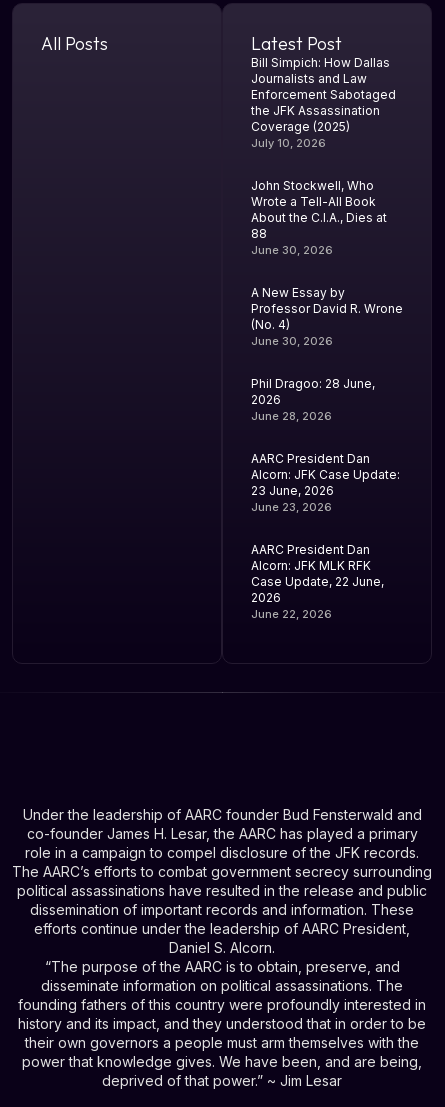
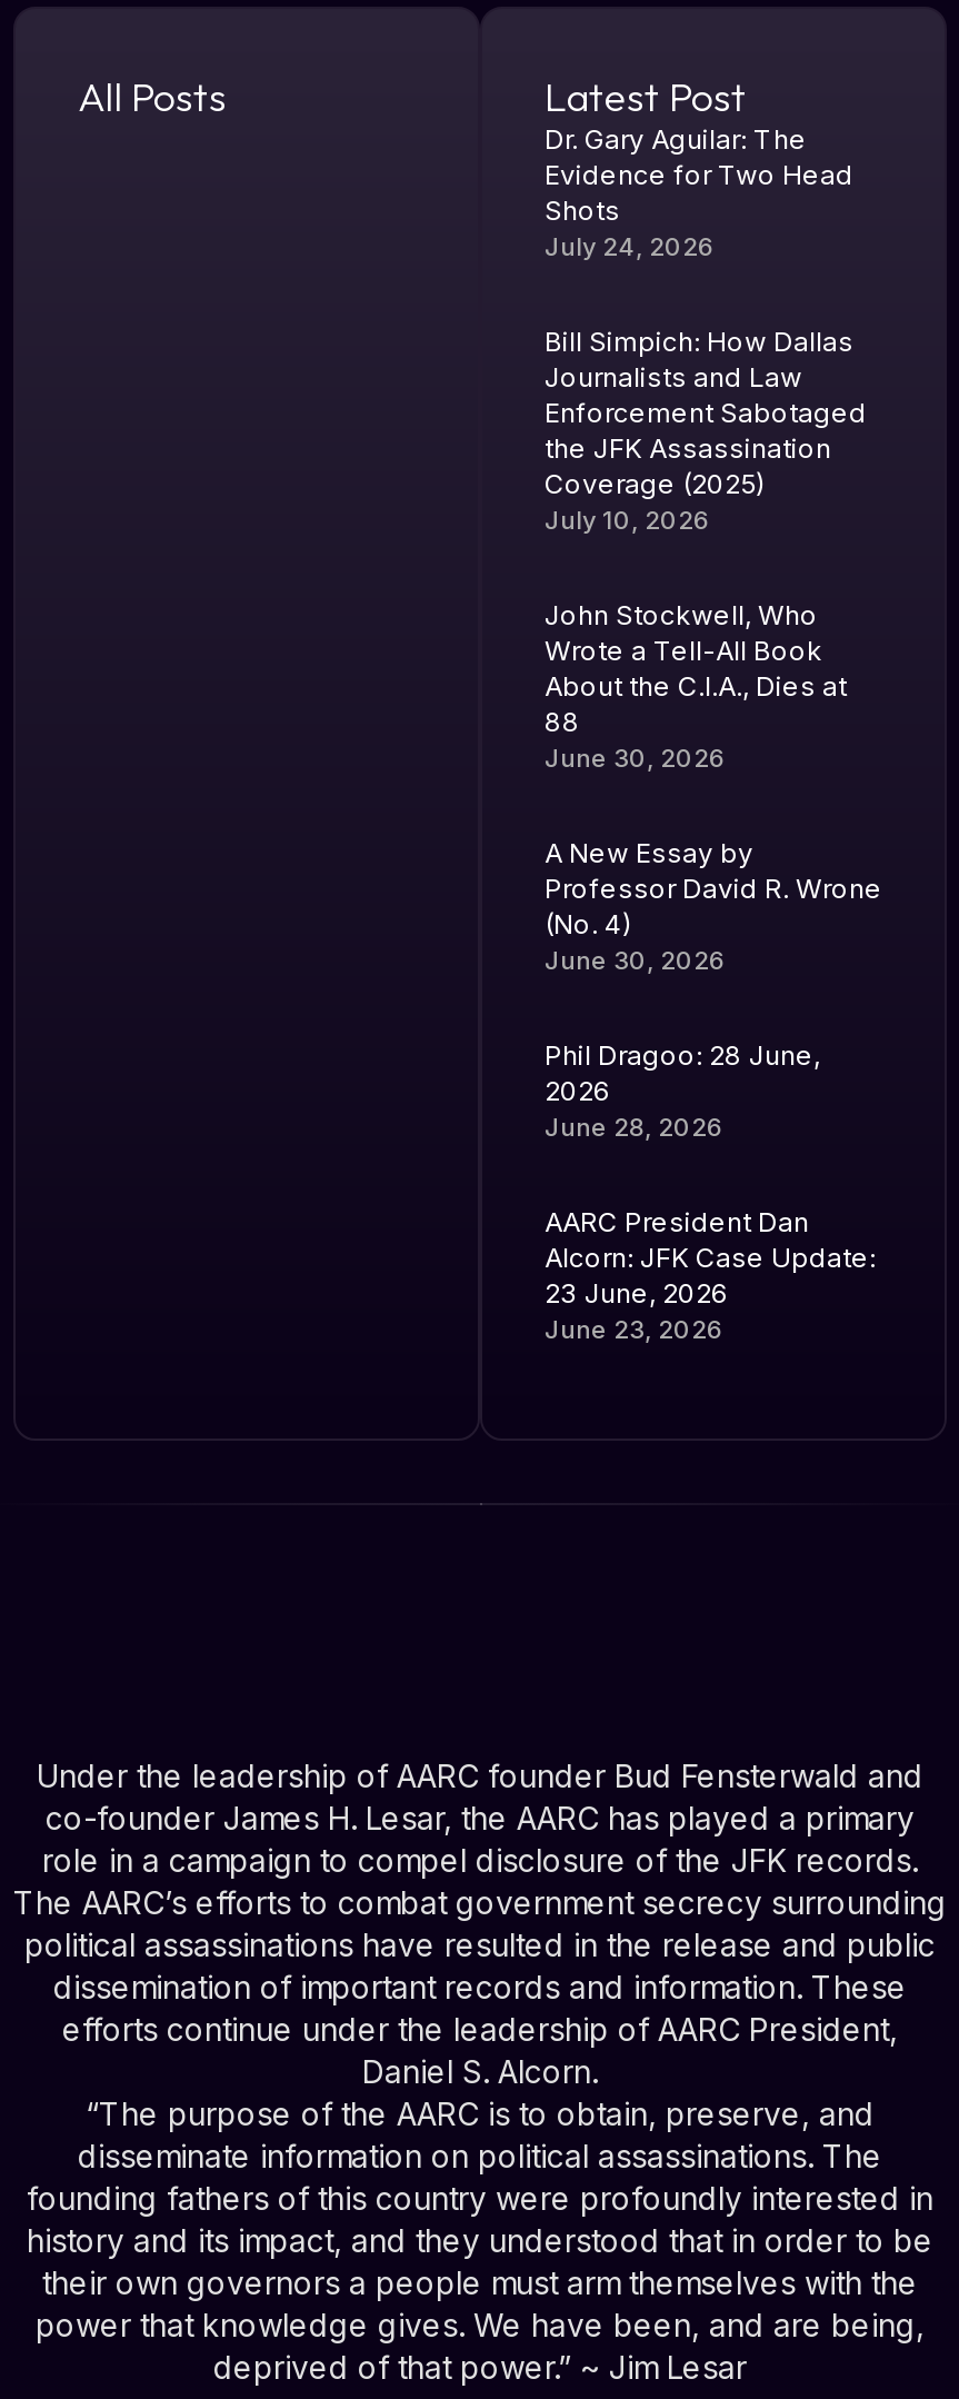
none -> [545,121,853,261] Dr. Gary Aguilar: The | Evidence for Two Head | Shots | July 24, 2026
moved [251,55,403,514] -> [545,324,882,1344]: Bill Simpich: How Dallas | Journalists and Law | Enforcement Sabotaged | ... | 23 June, 2026 | June 23, 2026
[251,542,384,621] AARC President Dan | Alcorn: JFK MLK RFK | Case Update, 22 June, | 2026 | June 22, 2026 -> none

